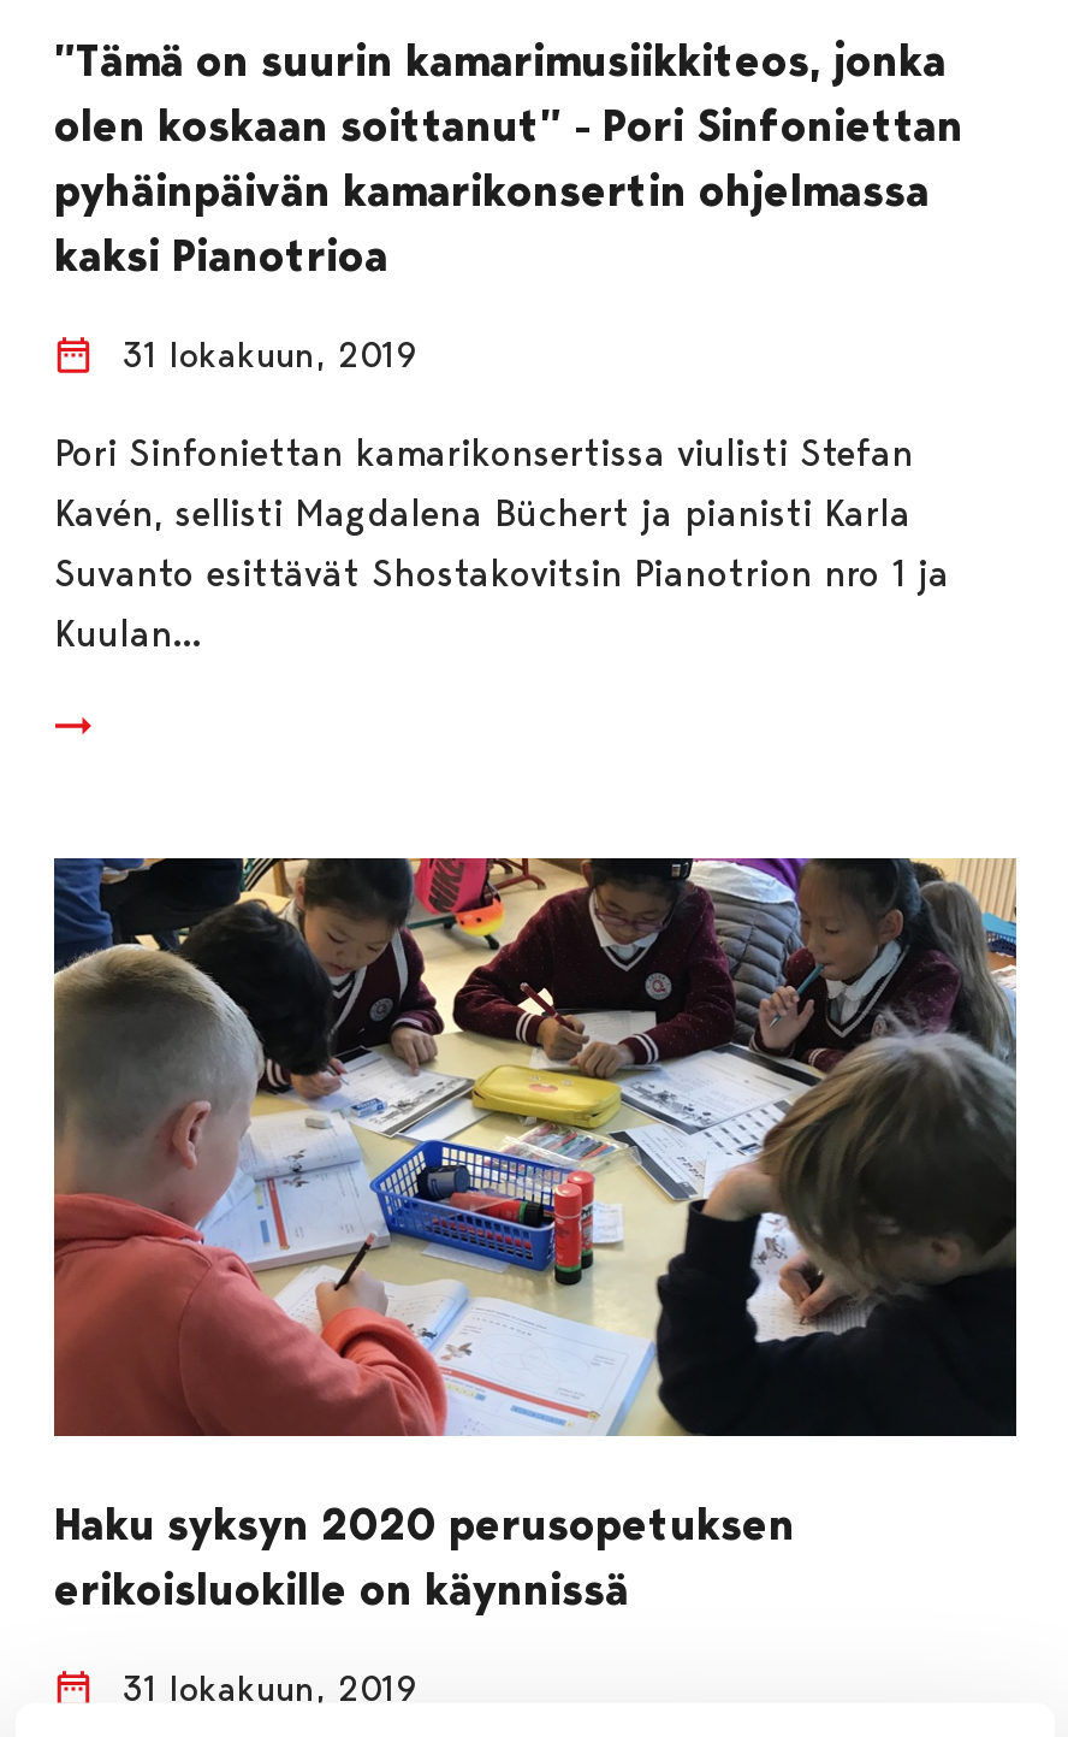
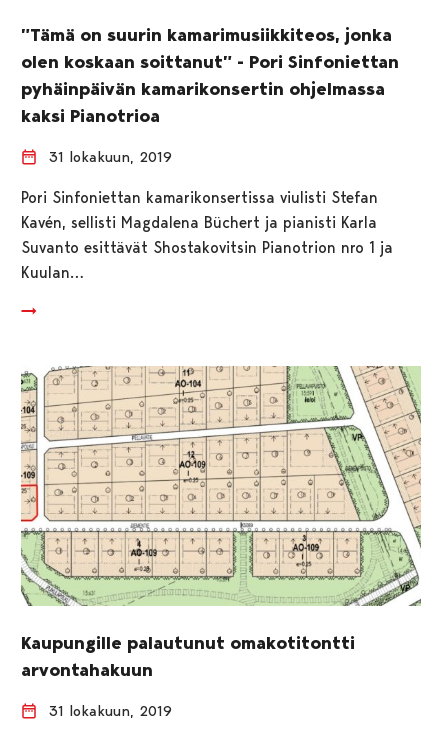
[52,856,1019,1616] [image] | Haku syksyn 2020 perusopetuksen | erikoisluokille on käynnissä -> [20,365,422,681] [image] | Kaupungille palautunut omakotitontti | arvontahakuun

